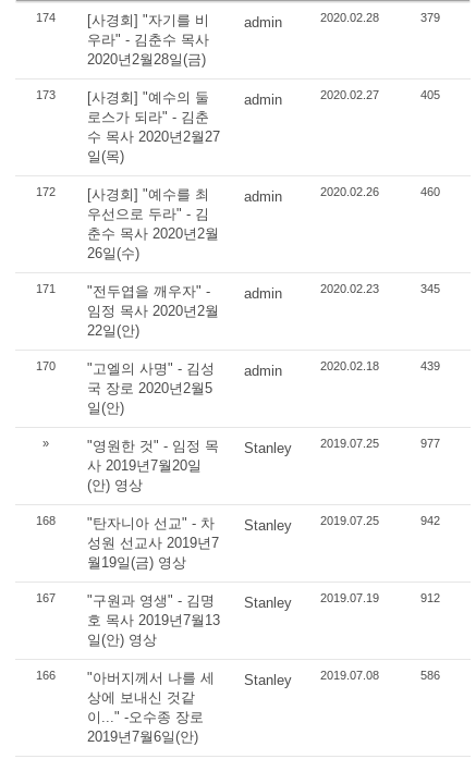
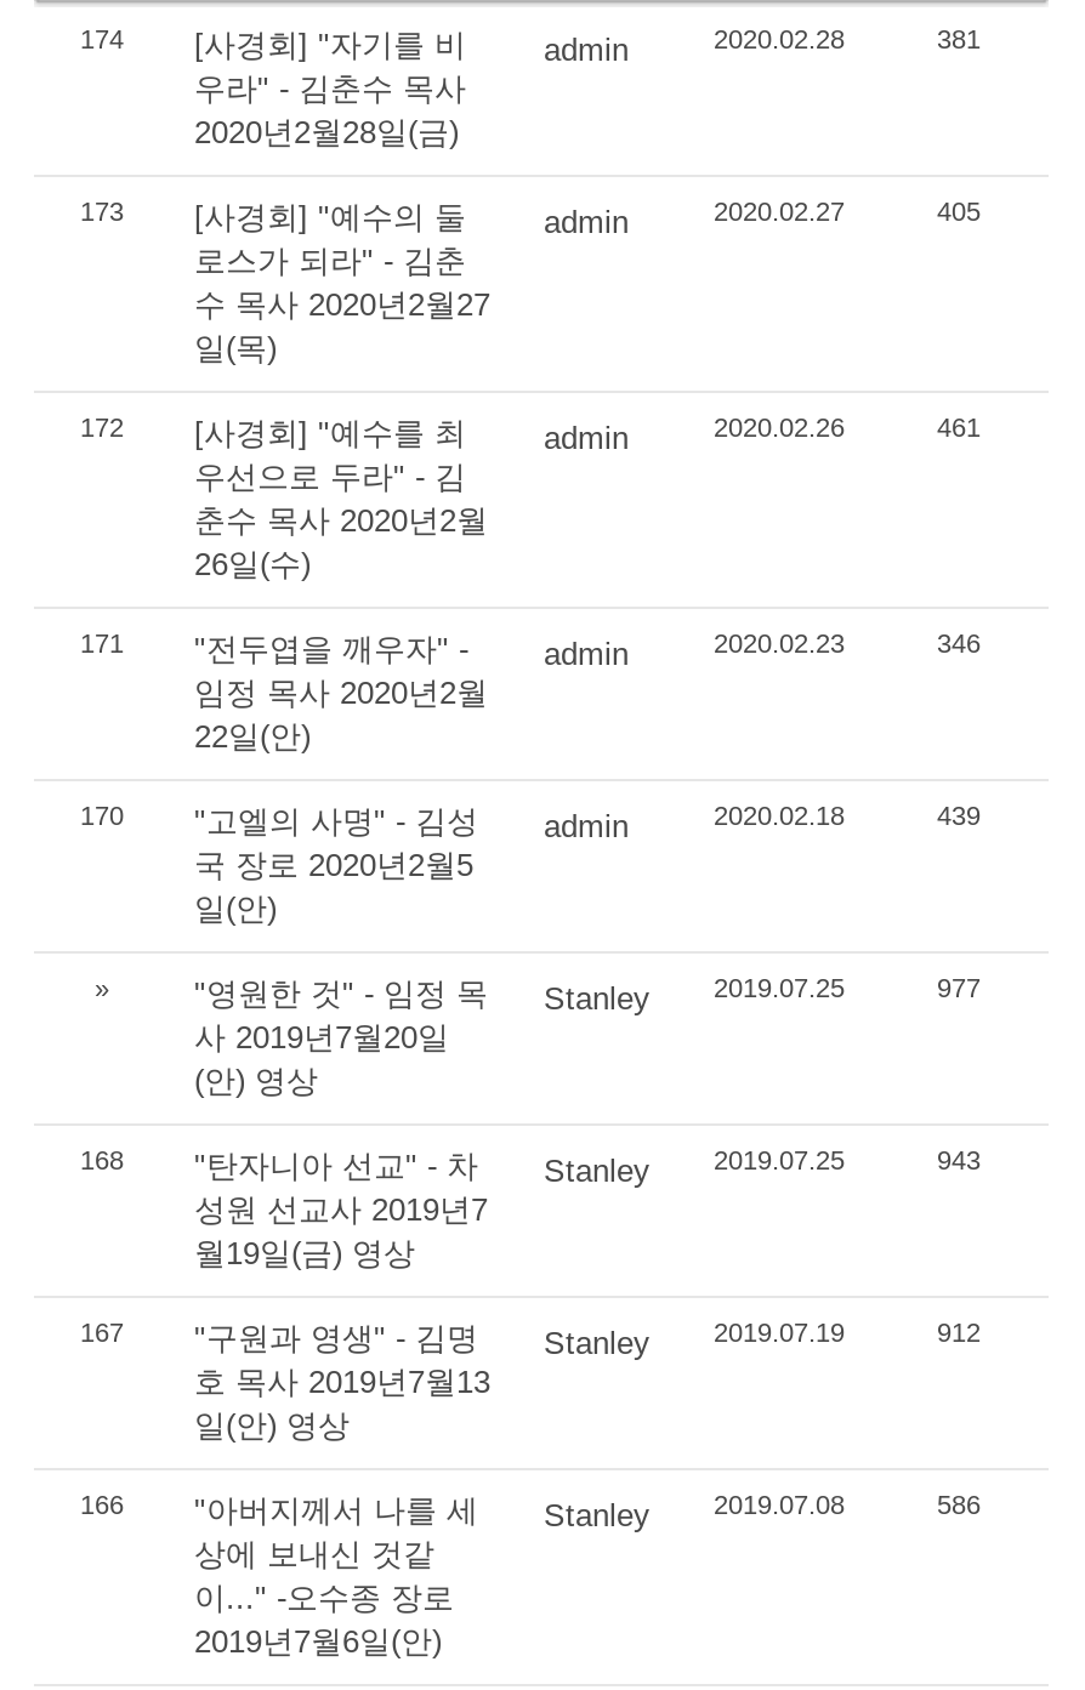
[420,11,440,24] 379 -> [937,24,981,53] 381
[420,185,440,198] 460 -> [937,412,981,442] 461
[420,282,440,295] 345 -> [937,628,981,658] 346
[420,514,440,527] 942 -> [937,1145,981,1174] 943

